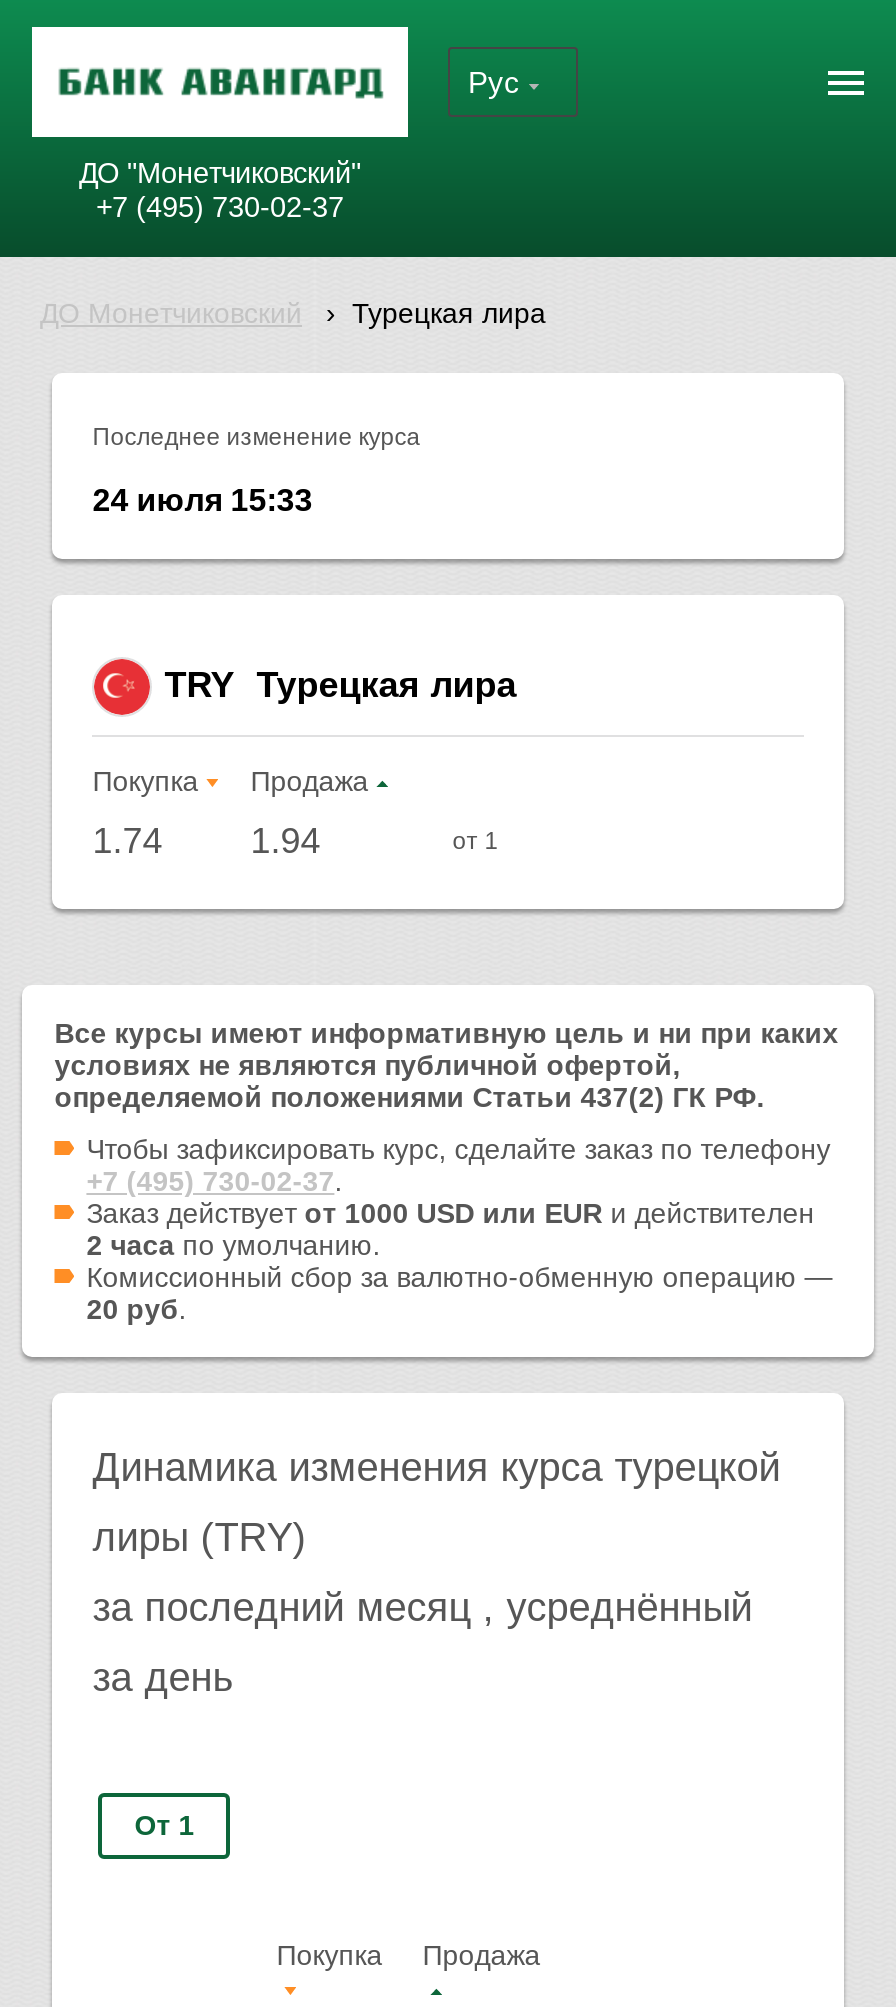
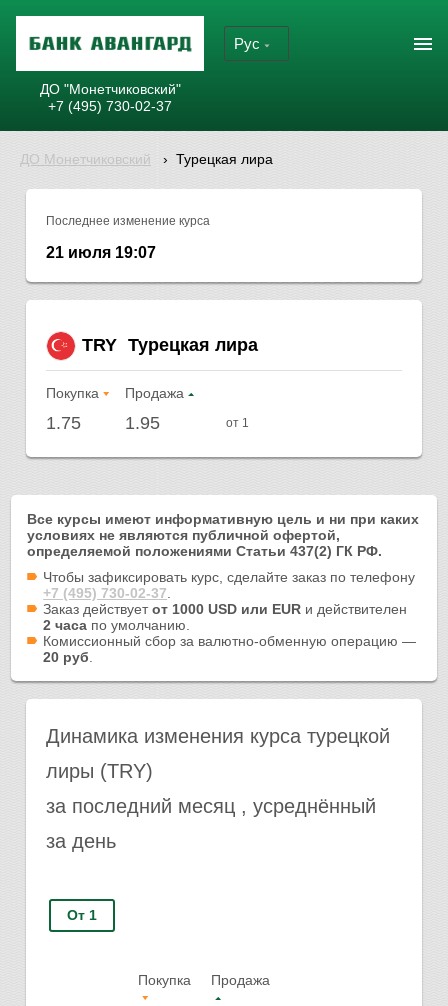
[92,483,312,517] 24 июля 15:33 -> [46,244,156,261] 21 июля 19:07
[92,821,162,861] 1.74 -> [46,413,81,433] 1.75
[250,821,320,861] 1.94 -> [125,413,160,433] 1.95

